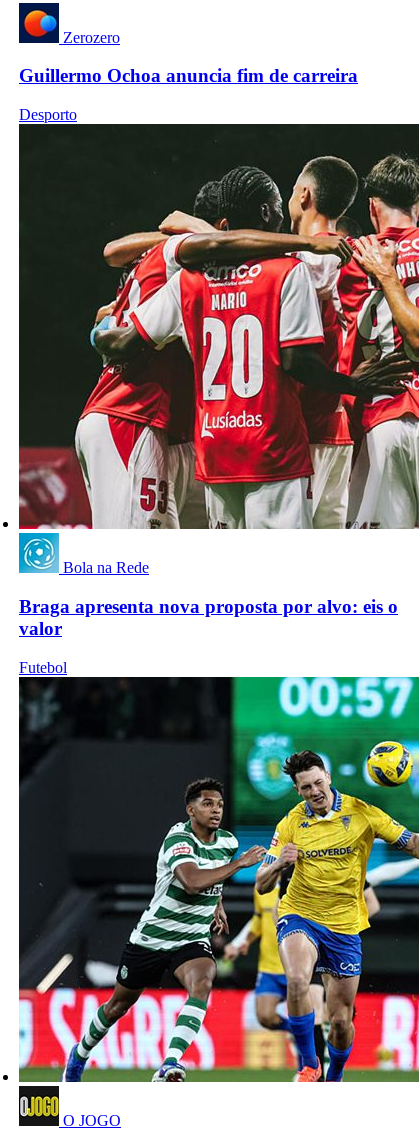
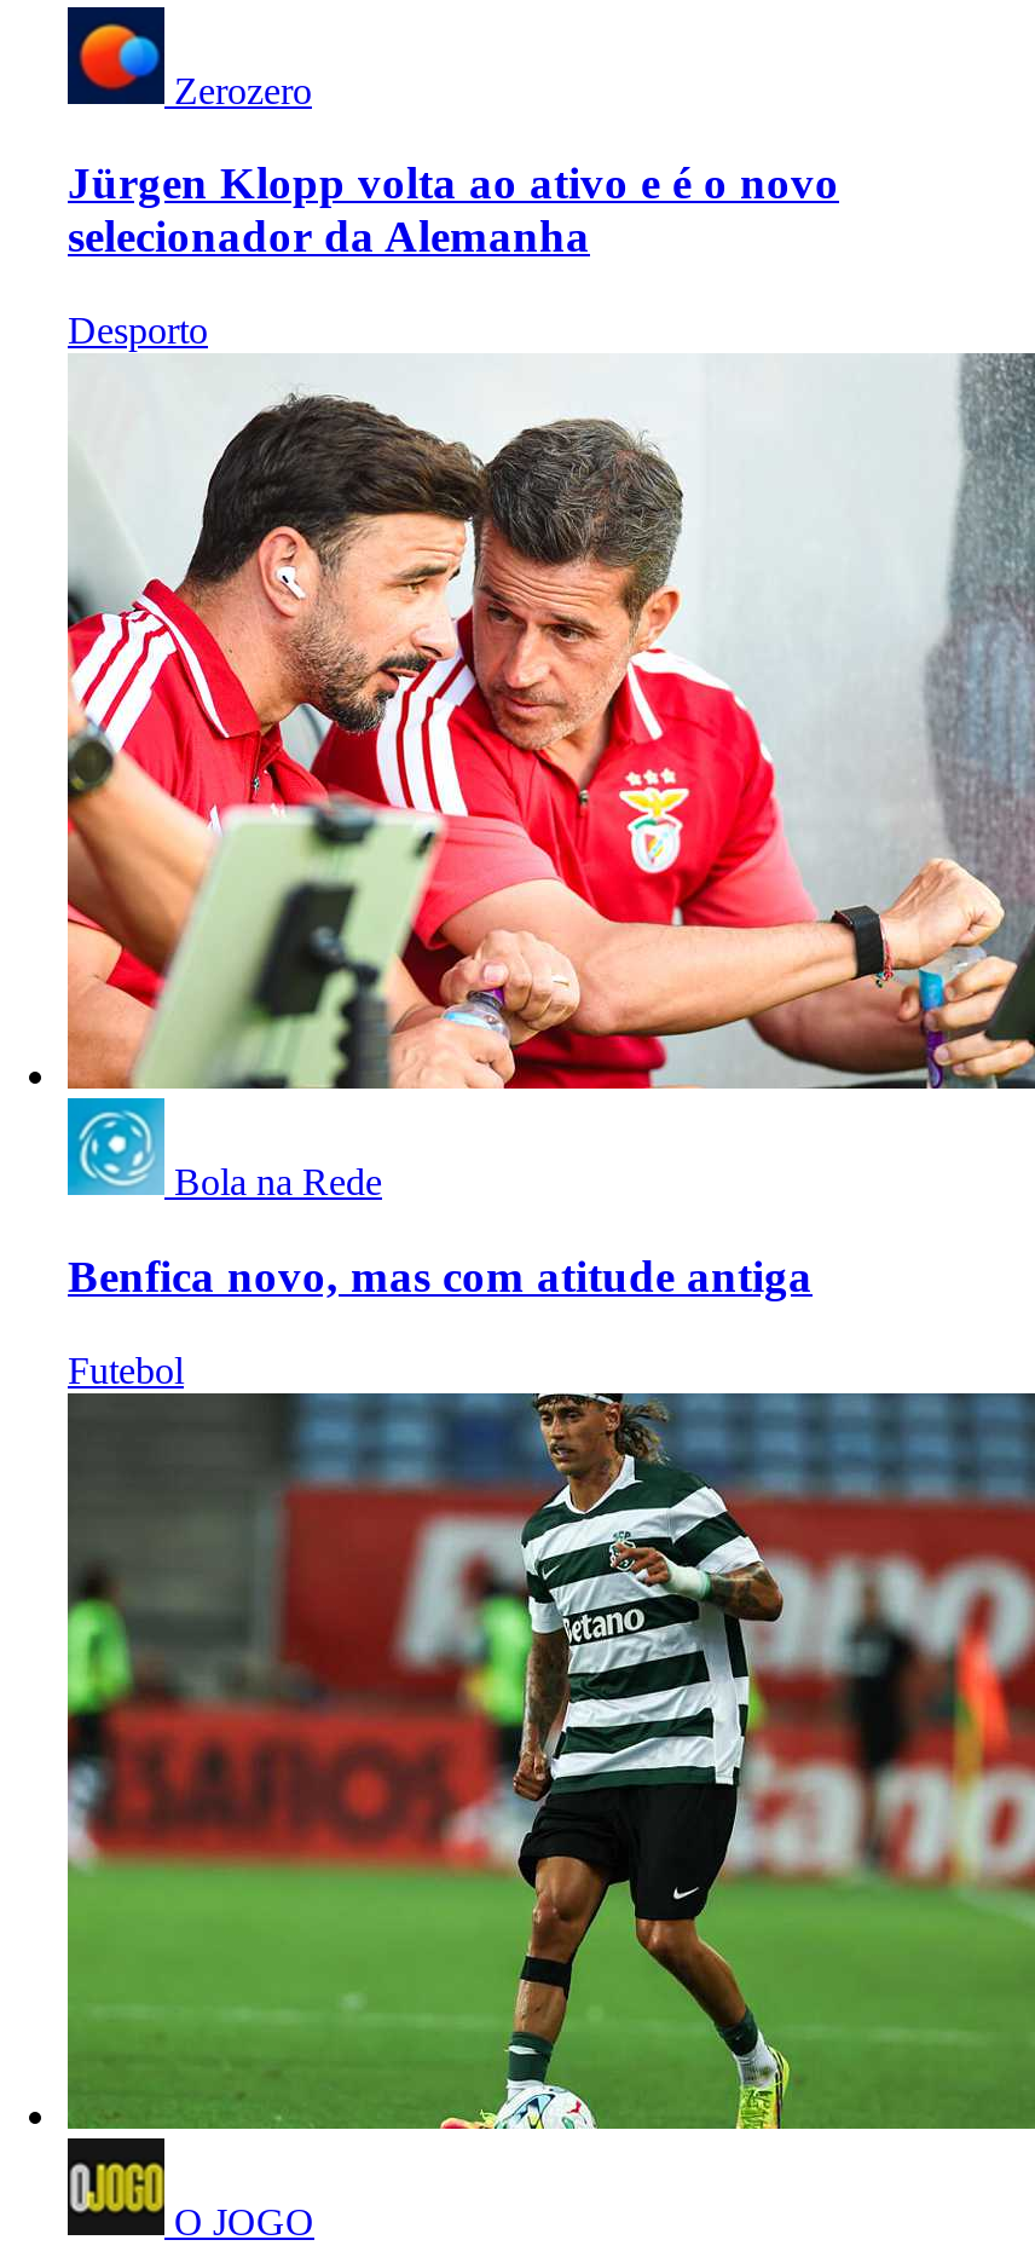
[19,65,358,86] Guillermo Ochoa anuncia fim de carreira -> [68,158,839,262] Jürgen Klopp volta ao ativo e é o novo | selecionador da Alemanha
moved [19,106,77,123] -> [68,310,208,351]: Desporto
[18,123,416,530] [image] -> [65,353,1028,1091] [image]
[19,596,398,639] Braga apresenta nova proposta por alvo: eis o | valor -> [68,1250,813,1301] Benfica novo, mas com atitude antiga
[18,676,416,1083] [image] -> [65,1391,1028,2131] [image]

